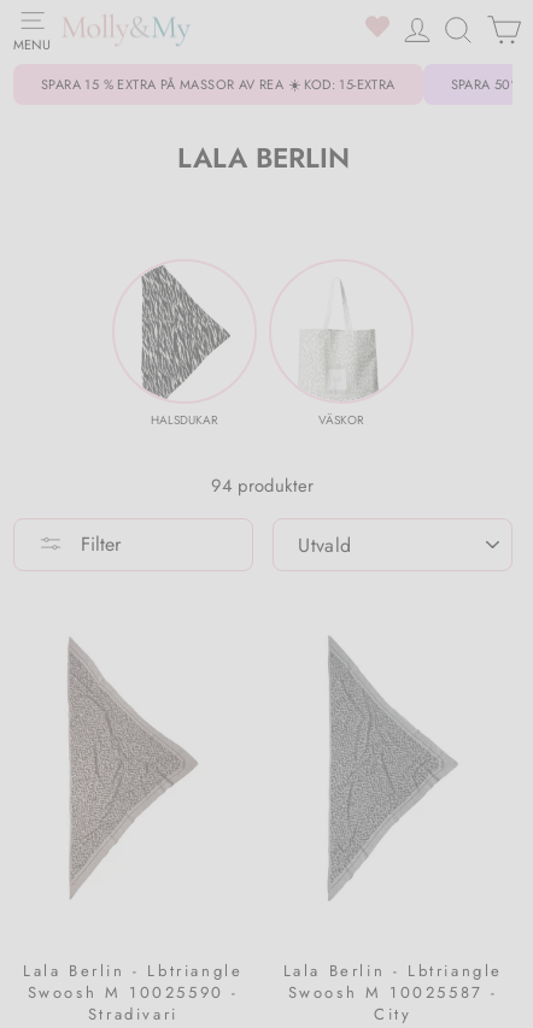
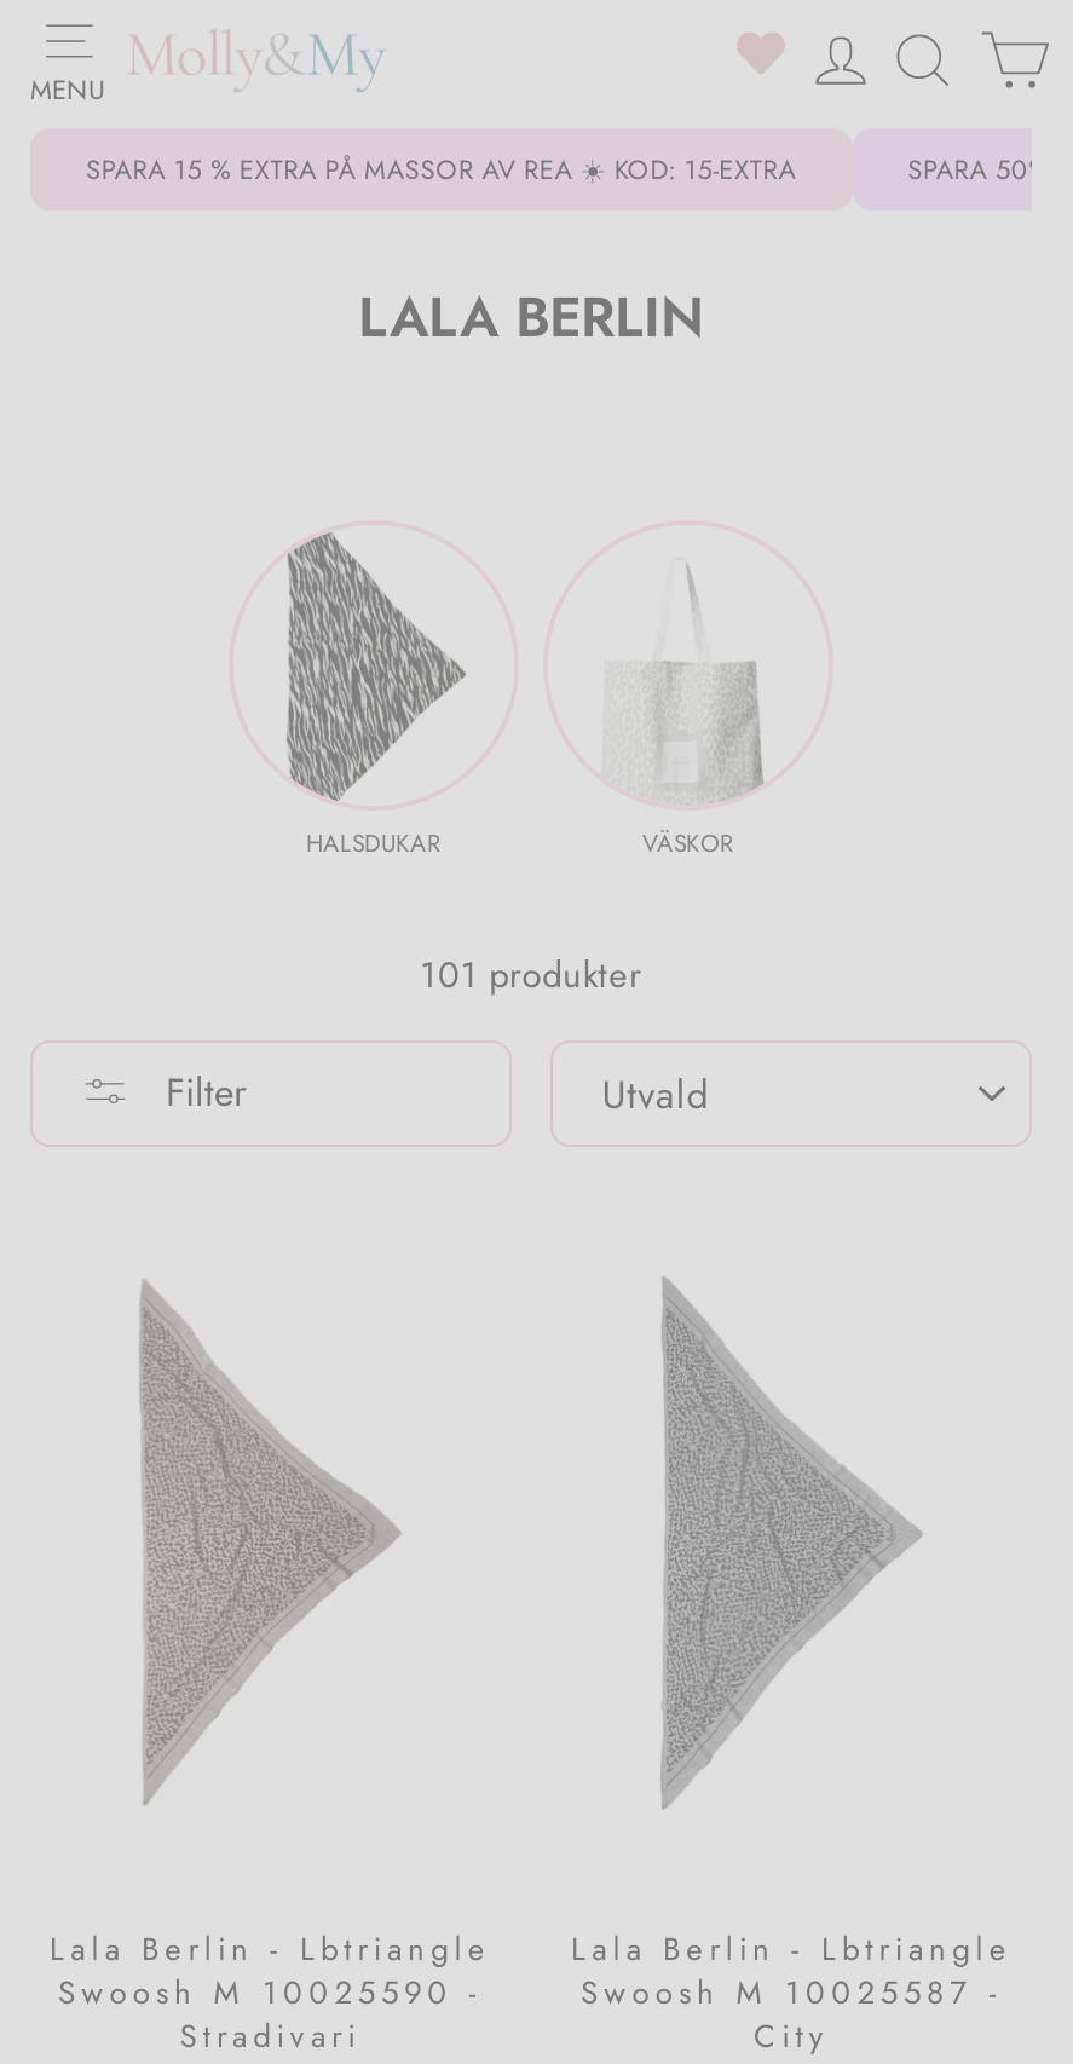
[211,472,314,499] 94 produkter -> [420,949,642,1002] 101 produkter

